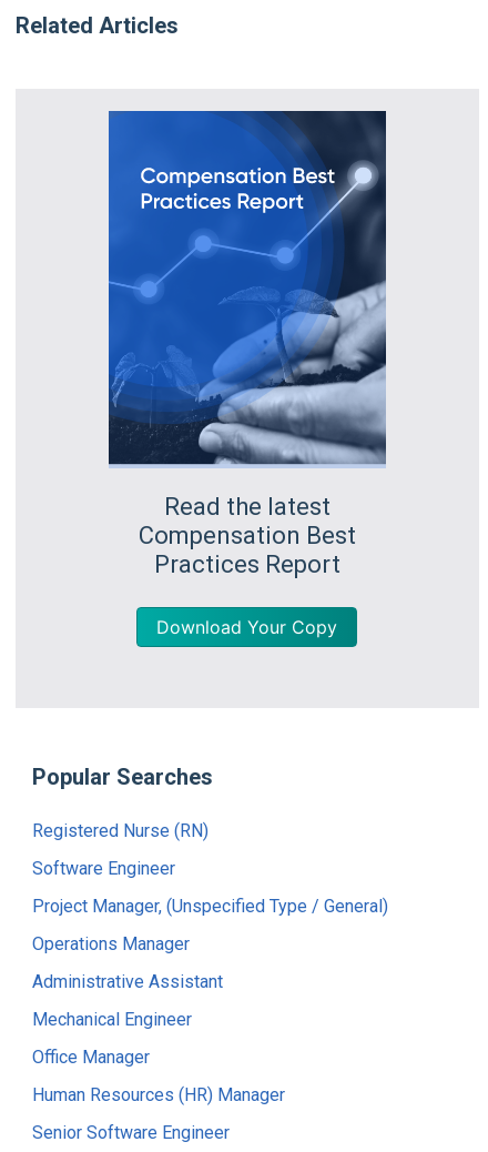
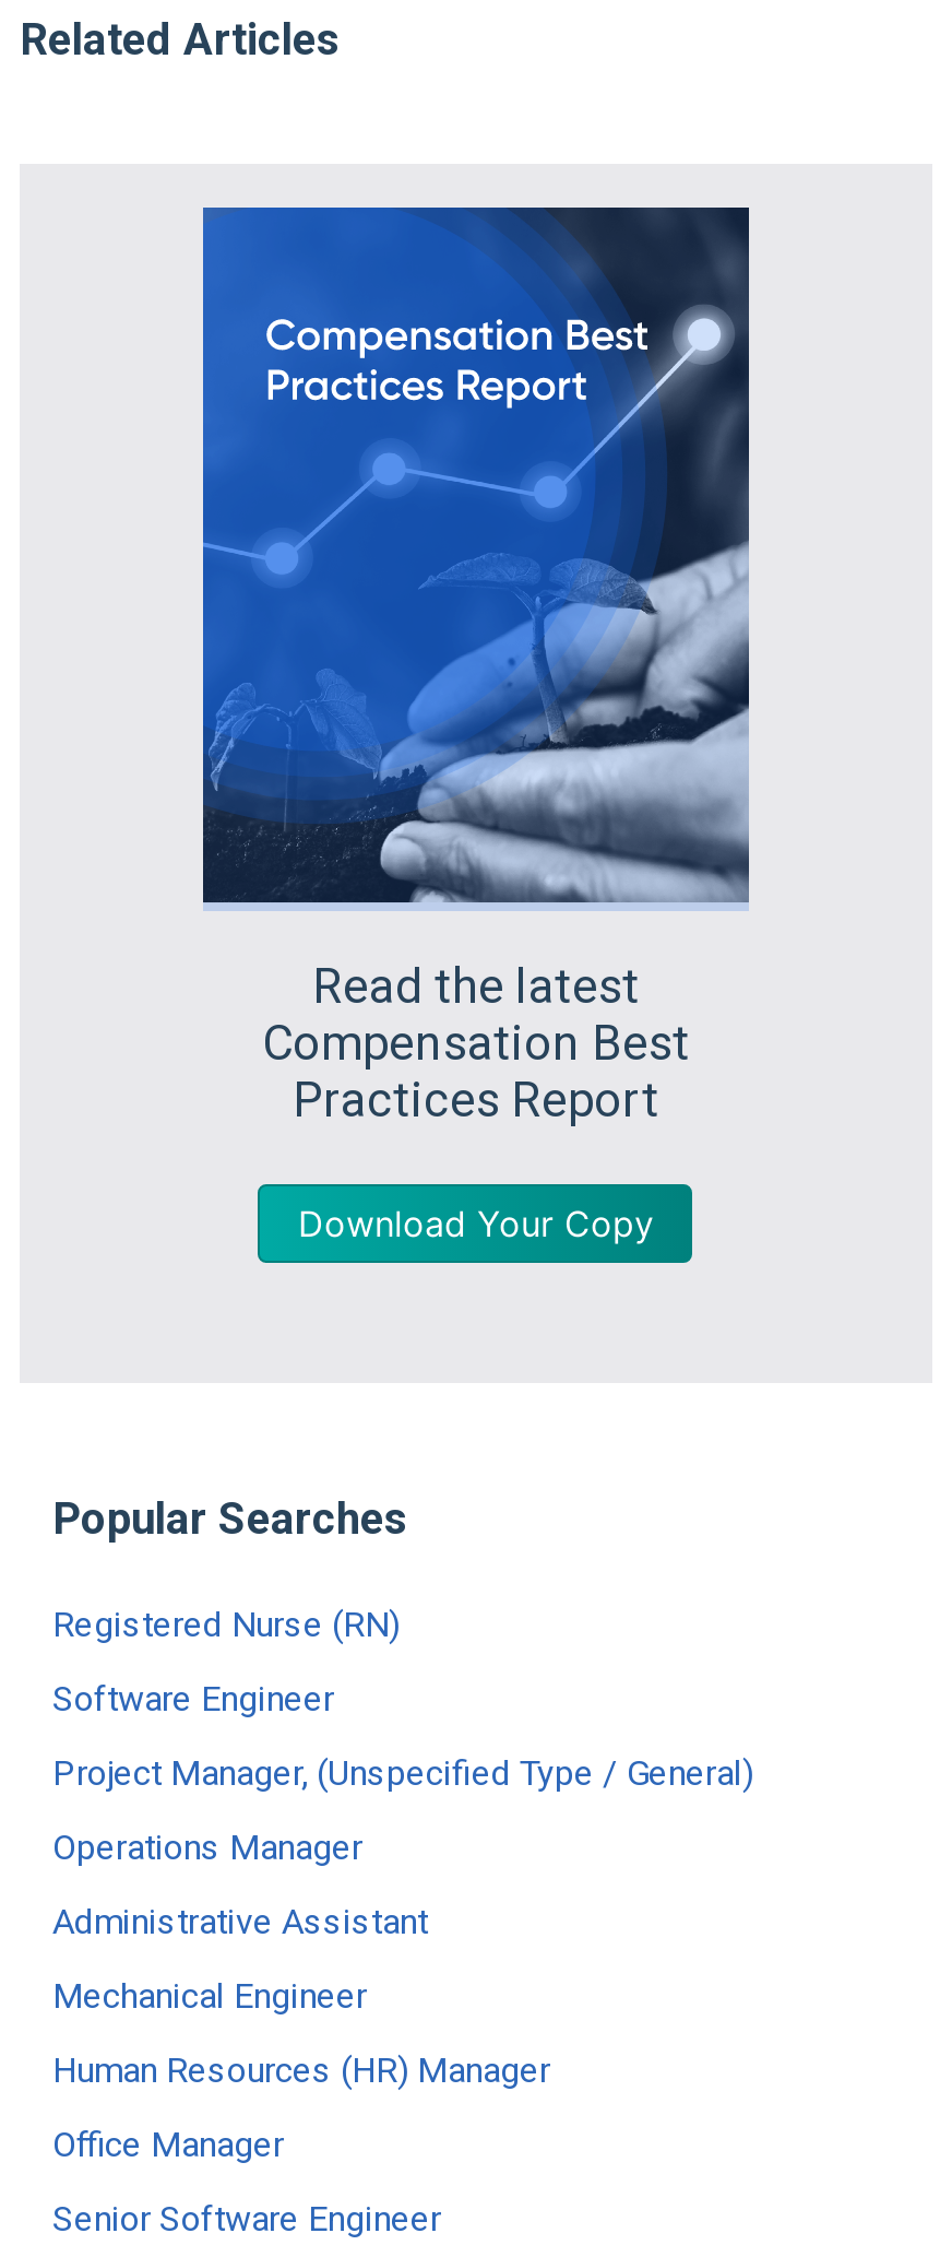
moved [32,1047,150,1068] -> [52,2125,284,2166]: Office Manager
moved [32,1085,285,1106] -> [52,2050,550,2092]: Human Resources (HR) Manager

